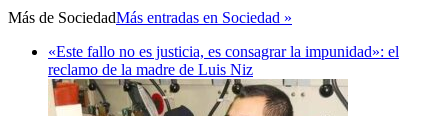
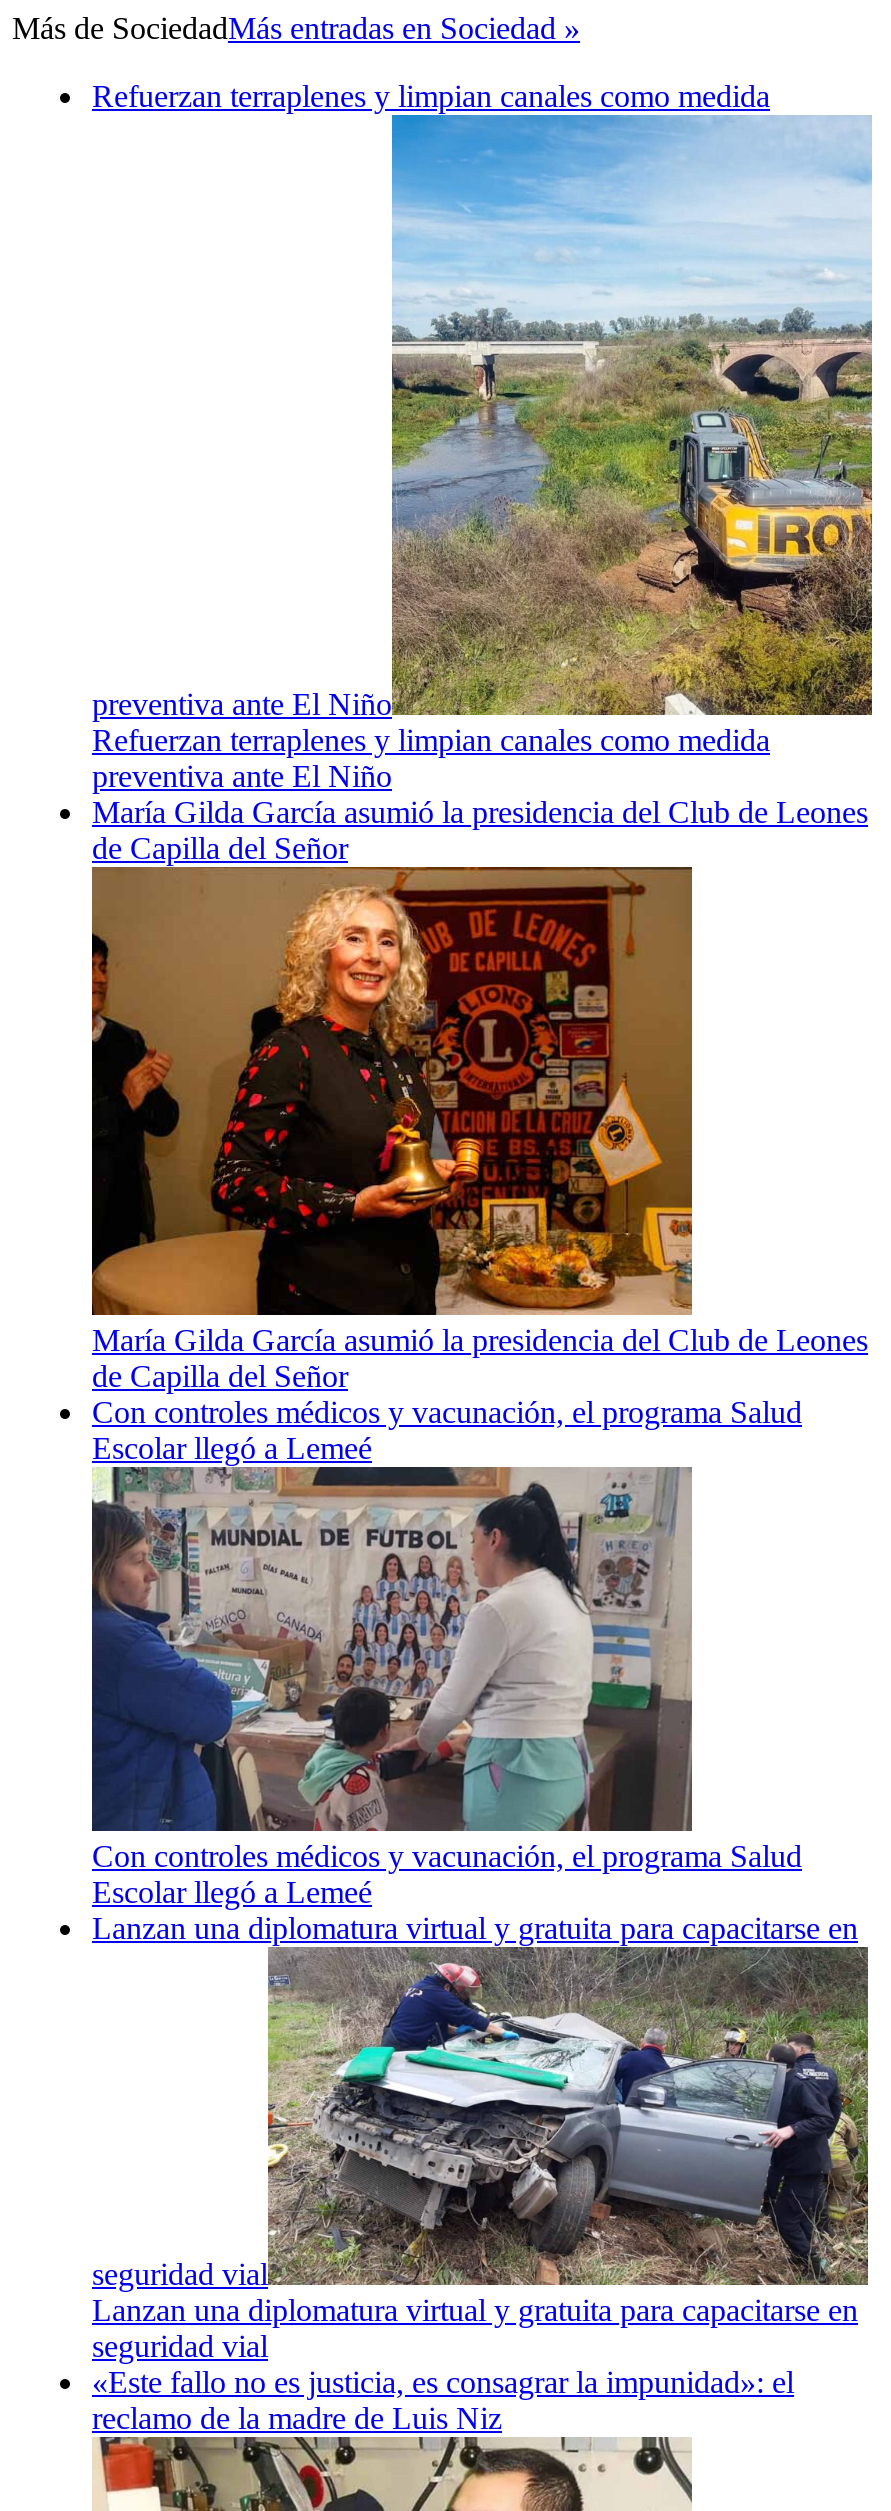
none -> [90,865,868,1465] [image] | María Gilda García asumió la presidencia del Club de Leones | de Capilla del Señor | Con controles médicos y vacunación, el programa Salud | Escolar llegó a Lemeé
none -> [90,1465,858,1945] [image] | Con controles médicos y vacunación, el programa Salud | Escolar llegó a Lemeé | Lanzan una diplomatura virtual y gratuita para capacitarse en
none -> [92,79,770,113] Refuerzan terraplenes y limpian canales como medida
none -> [92,115,874,865] [image] | preventiva ante El Niño | Refuerzan terraplenes y limpian canales como medida | preventiva ante El Niño | María Gilda García asumió la presidencia del Club de Leones | de Capilla del Señor
none -> [92,1961,870,2363] [image] | seguridad vial | Lanzan una diplomatura virtual y gratuita para capacitarse en | seguridad vial

